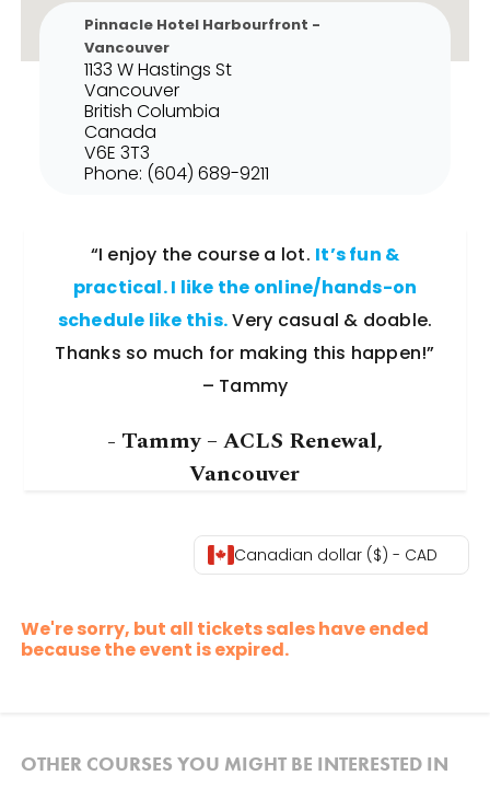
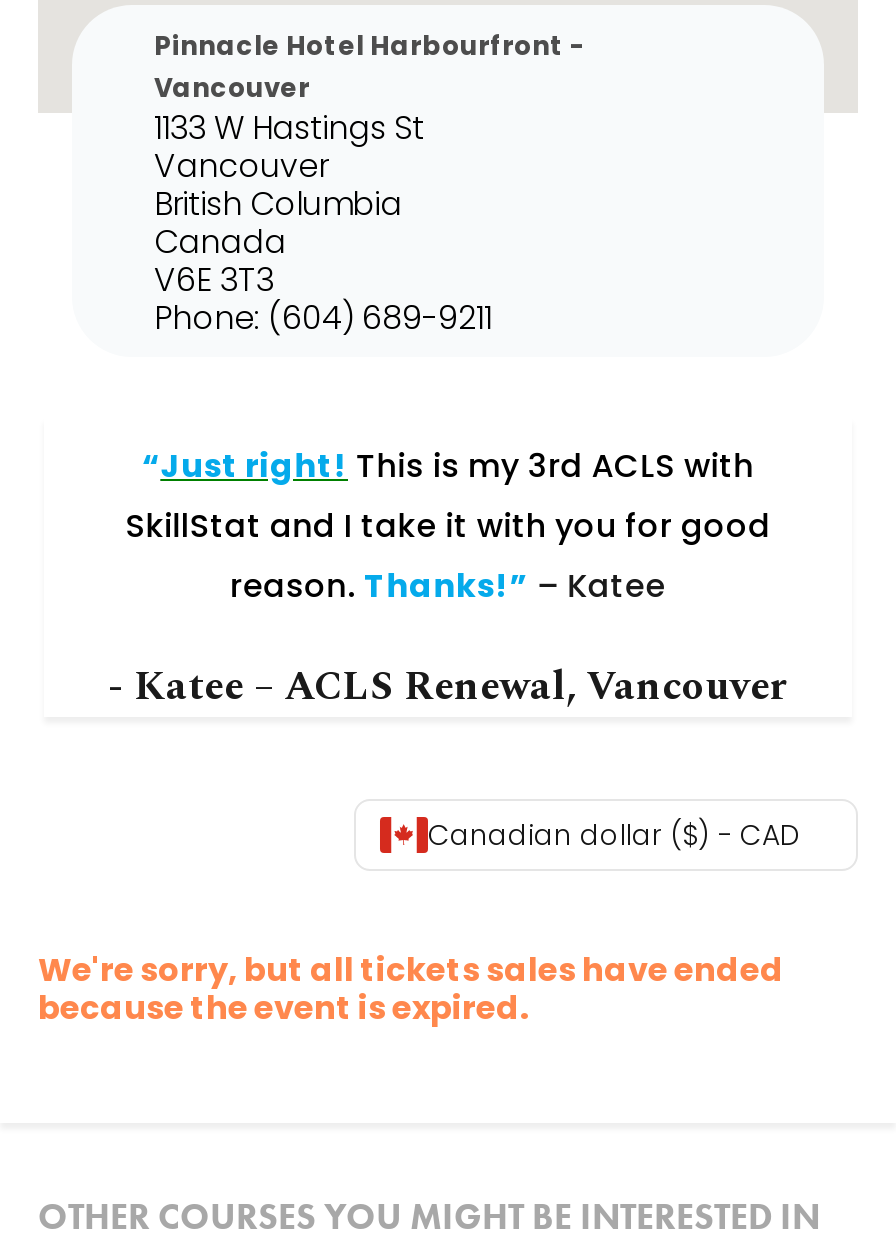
[55,241,435,398] “I enjoy the course a lot. It’s fun & | practical. I like the online/hands-on | schedule like this. Very casual & doable. | Thanks so much for making this happen!” | – Tammy -> [125,442,771,608] “Just right! This is my 3rd ACLS with | SkillStat and I take it with you for good | reason. Thanks!” – Katee
[107,424,383,490] - Tammy – ACLS Renewal, | Vancouver -> [108,656,788,716] - Katee – ACLS Renewal, Vancouver

